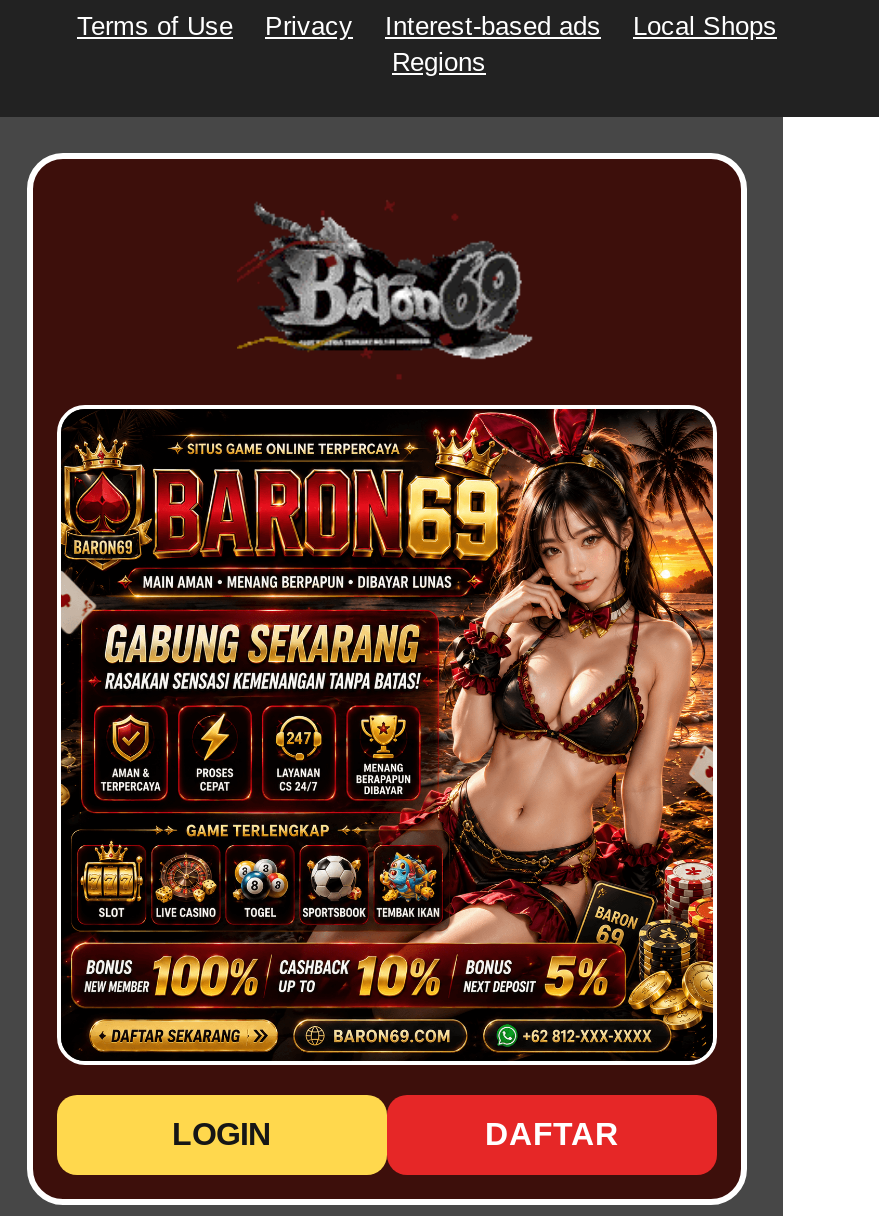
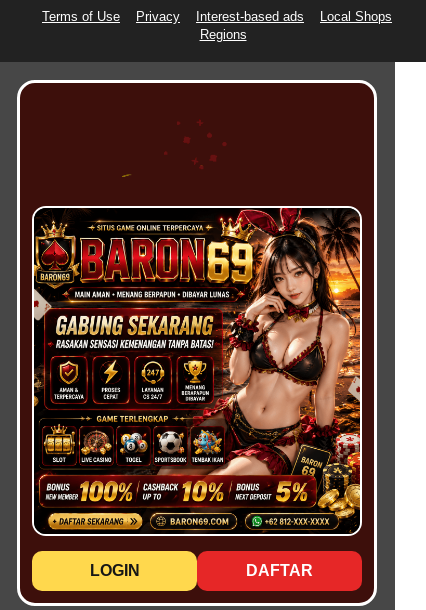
[255,203,533,361] [image] -> none

